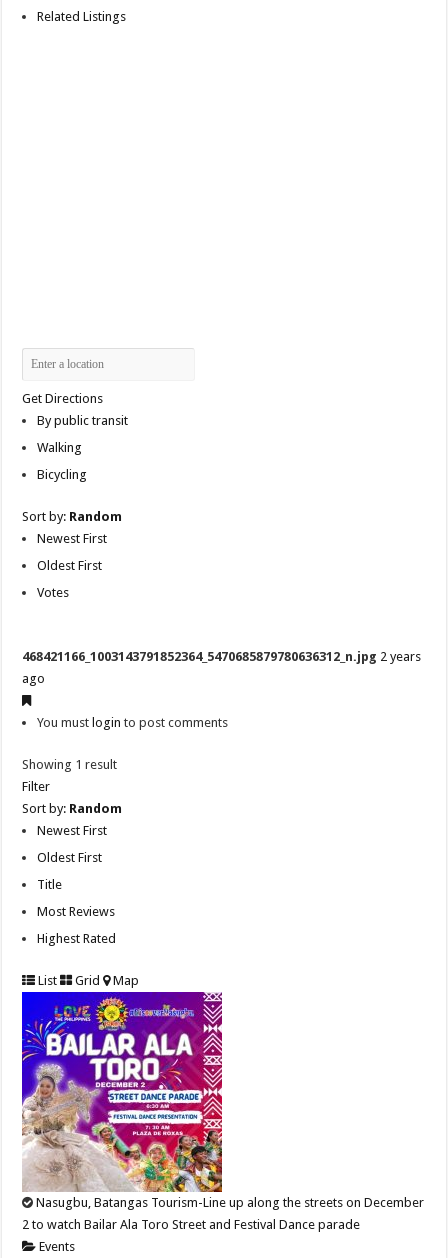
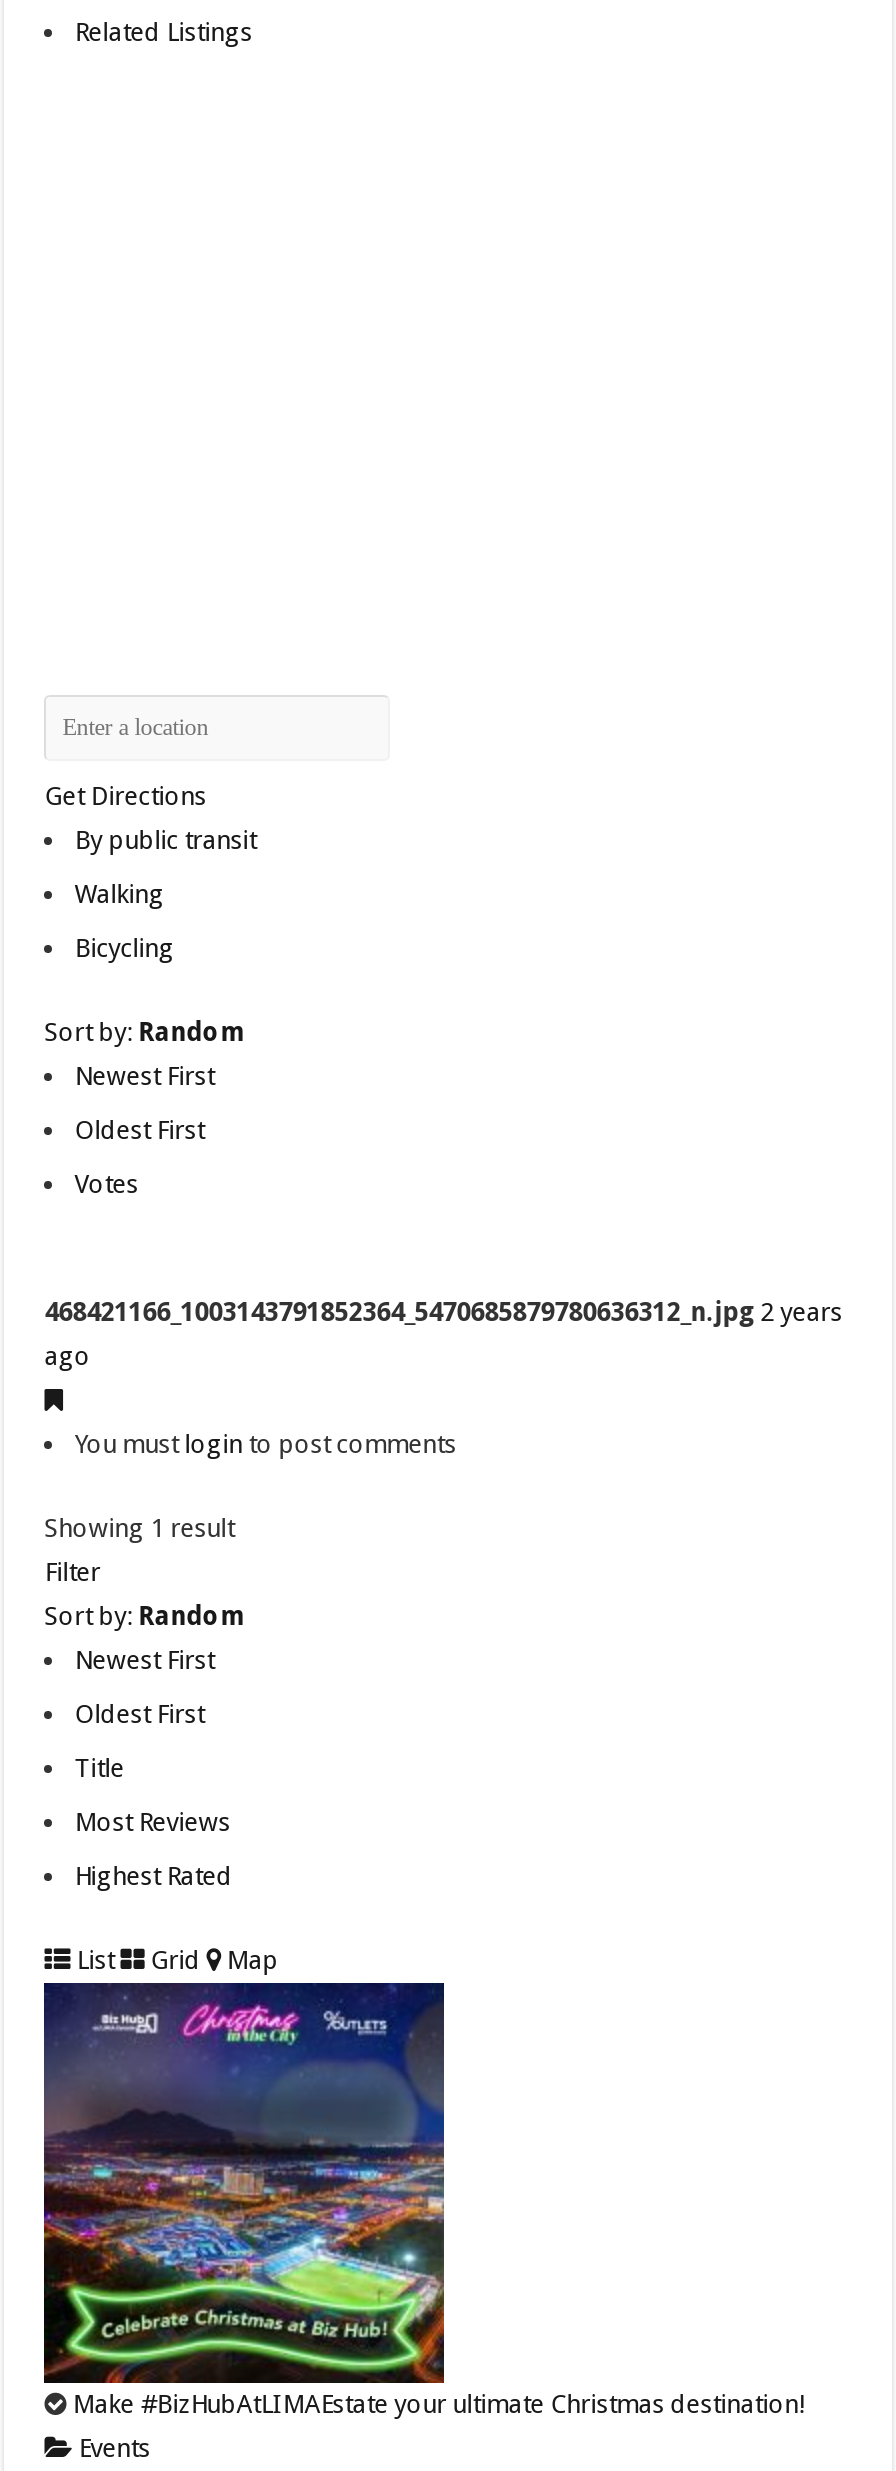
[21,991,424,1232] [image] | Nasugbu, Batangas Tourism-Line up along the streets on December | 2 to watch Bailar Ala Toro Street and Festival Dance parade -> [42,1981,804,2419] [image] | Make #BizHubAtLIMAEstate your ultimate Christmas destination!

